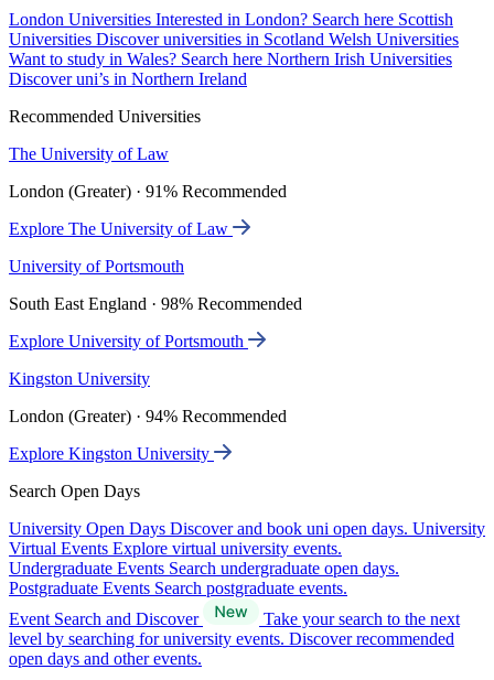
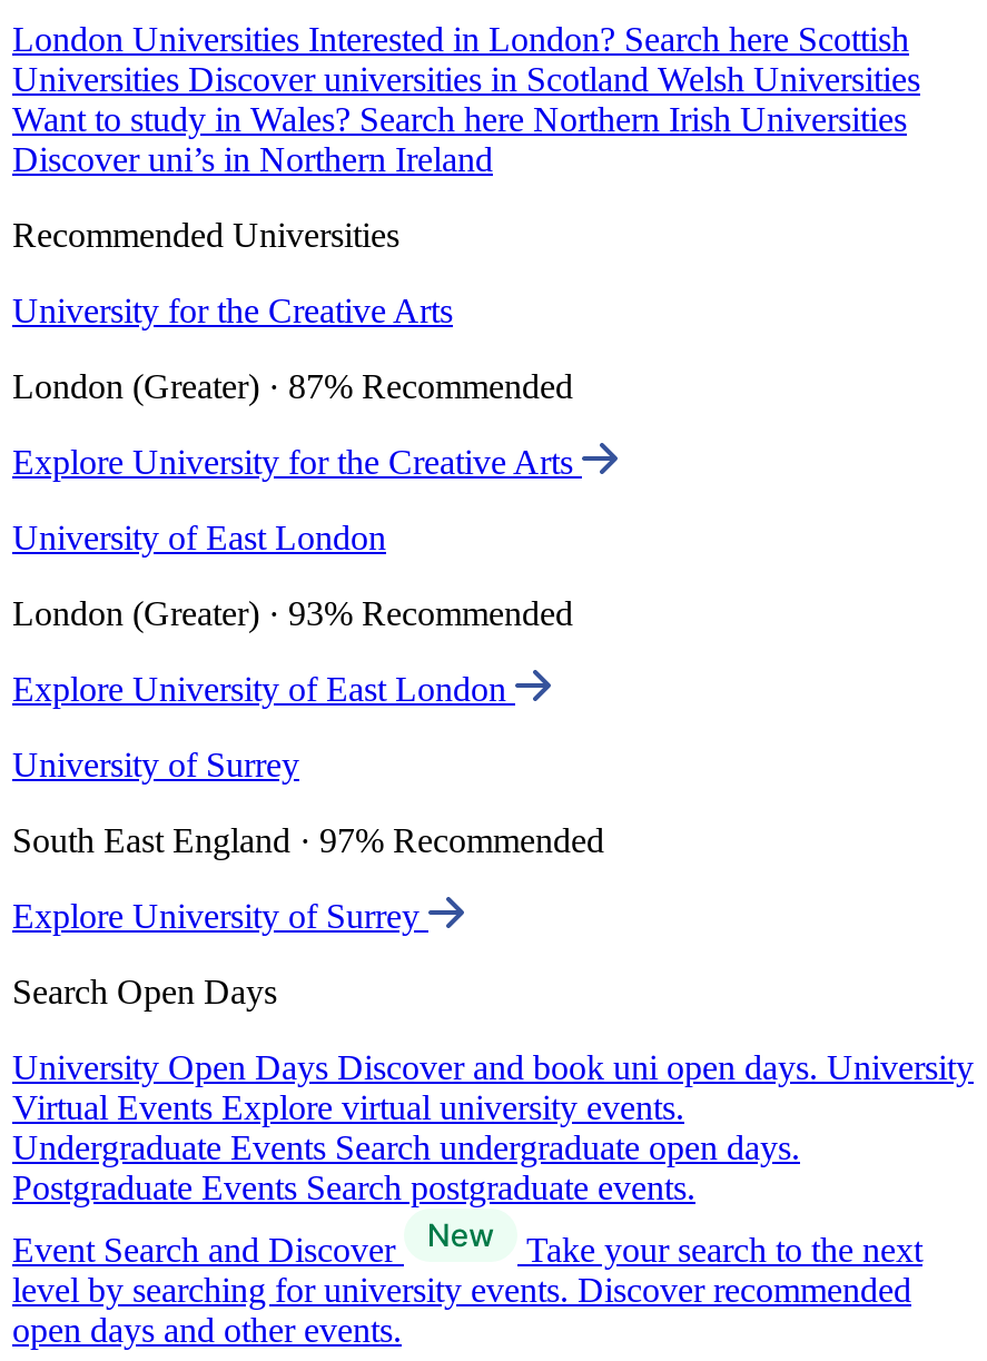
[9,144,169,163] The University of Law -> [12,292,453,330] University for the Creative Arts
[9,182,287,201] London (Greater) · 91% Recommended -> [12,367,573,405] London (Greater) · 87% Recommended
[9,219,233,238] Explore The University of Law -> [12,443,582,481] Explore University for the Creative Arts
[9,257,184,276] University of Portsmouth -> [12,519,386,557] University of East London
[9,294,302,313] South East England · 98% Recommended -> [12,594,573,632] London (Greater) · 93% Recommended
[9,332,248,351] Explore University of Portsmouth -> [12,670,515,708] Explore University of East London
[9,369,150,388] Kingston University -> [12,746,299,784] University of Surrey
[9,407,287,426] London (Greater) · 94% Recommended -> [12,821,604,859] South East England · 97% Recommended
[9,444,214,463] Explore Kingston University -> [12,897,428,935] Explore University of Surrey

